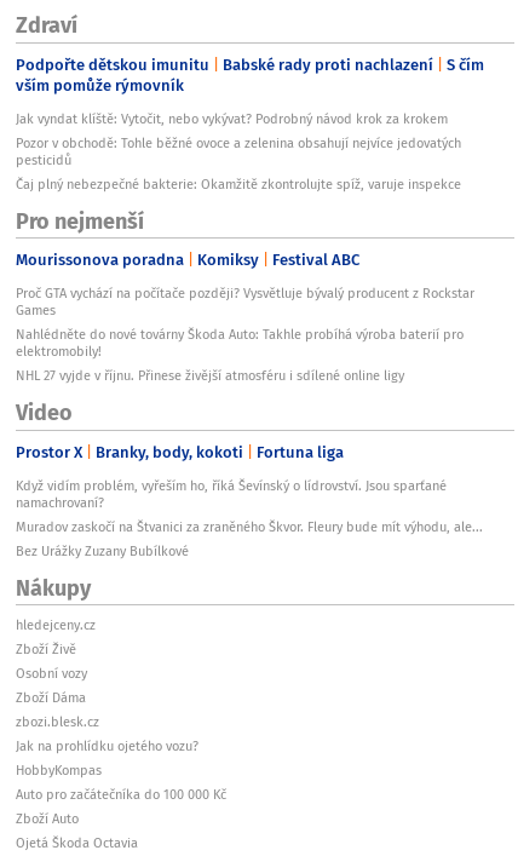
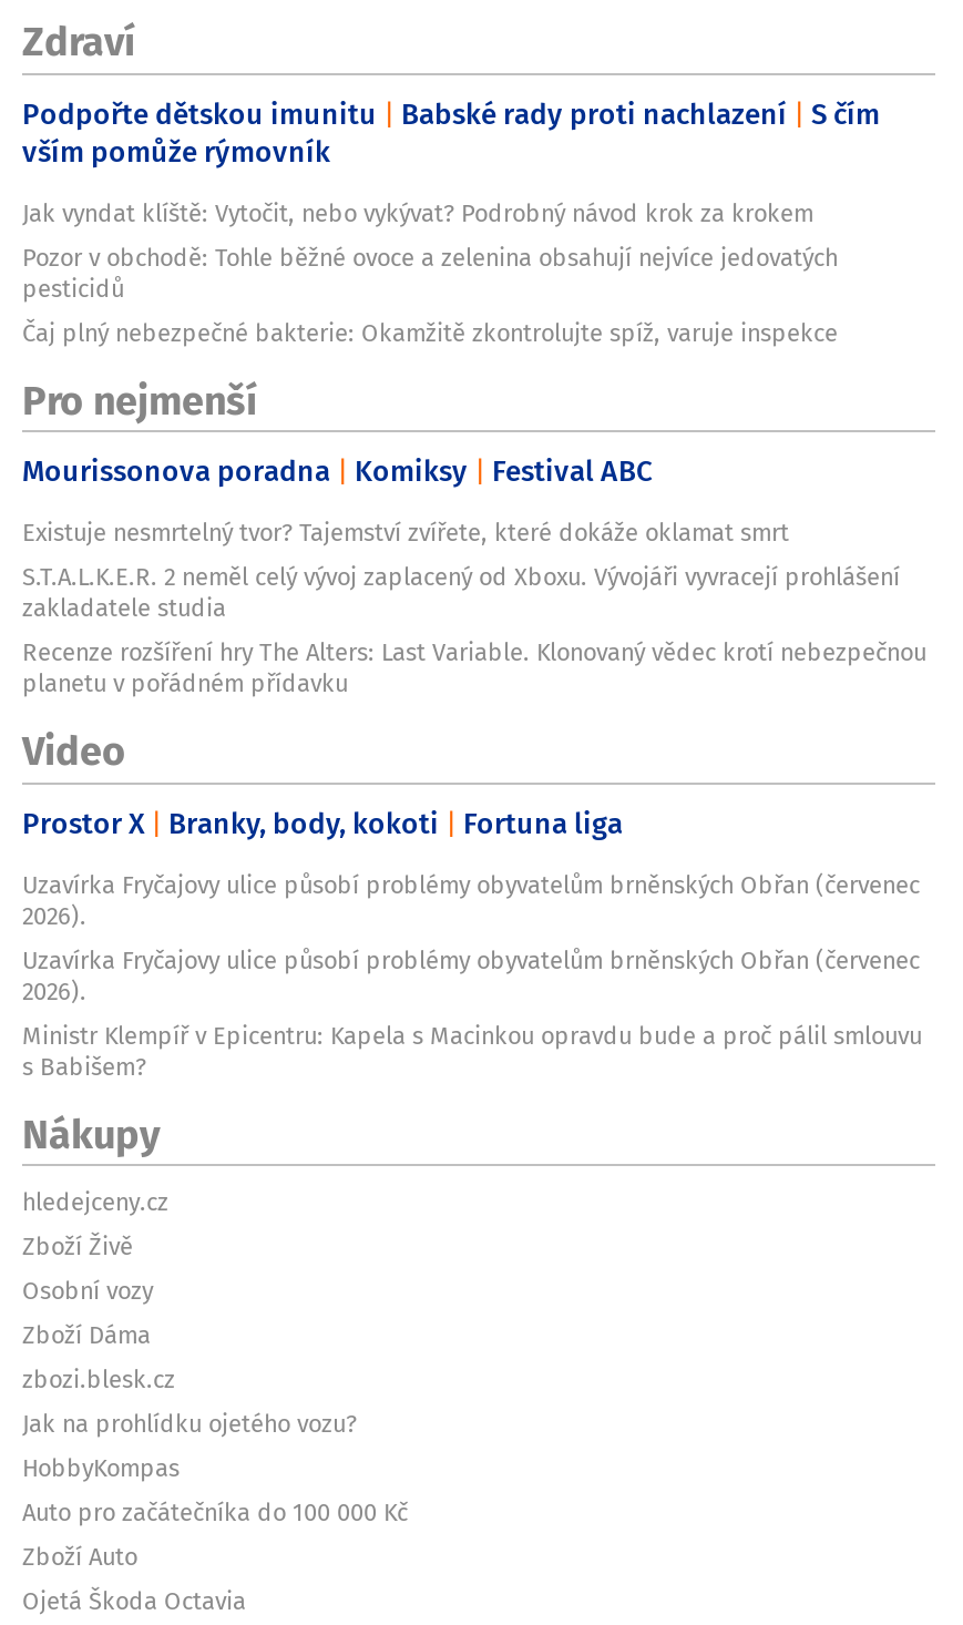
[16,284,474,386] Proč GTA vychází na počítače později? Vysvětluje bývalý producent z Rockstar | Games | Nahlédněte do nové továrny Škoda Auto: Takhle probíhá výroba baterií pro | elektromobily! | NHL 27 vyjde v říjnu. Přinese živější atmosféru i sdílené online ligy -> [22,515,926,701] Existuje nesmrtelný tvor? Tajemství zvířete, které dokáže oklamat smrt | S.T.A.L.K.E.R. 2 neměl celý vývoj zaplacený od Xboxu. Vývojáři vyvracejí prohlášení | zakladatele studia | Recenze rozšíření hry The Alters: Last Variable. Klonovaný vědec krotí nebezpečnou | planetu v pořádném přídavku
[16,476,483,560] Když vidím problém, vyřeším ho, říká Ševínský o lídrovství. Jsou sparťané | namachrovaní? | Muradov zaskočí na Štvanici za zraněného Škvor. Fleury bude mít výhodu, ale... | Bez Urážky Zuzany Bubílkové -> [22,867,922,1084] Uzavírka Fryčajovy ulice působí problémy obyvatelům brněnských Obřan (červenec | 2026). | Uzavírka Fryčajovy ulice působí problémy obyvatelům brněnských Obřan (červenec | 2026). | Ministr Klempíř v Epicentru: Kapela s Macinkou opravdu bude a proč pálil smlouvu | s Babišem?

